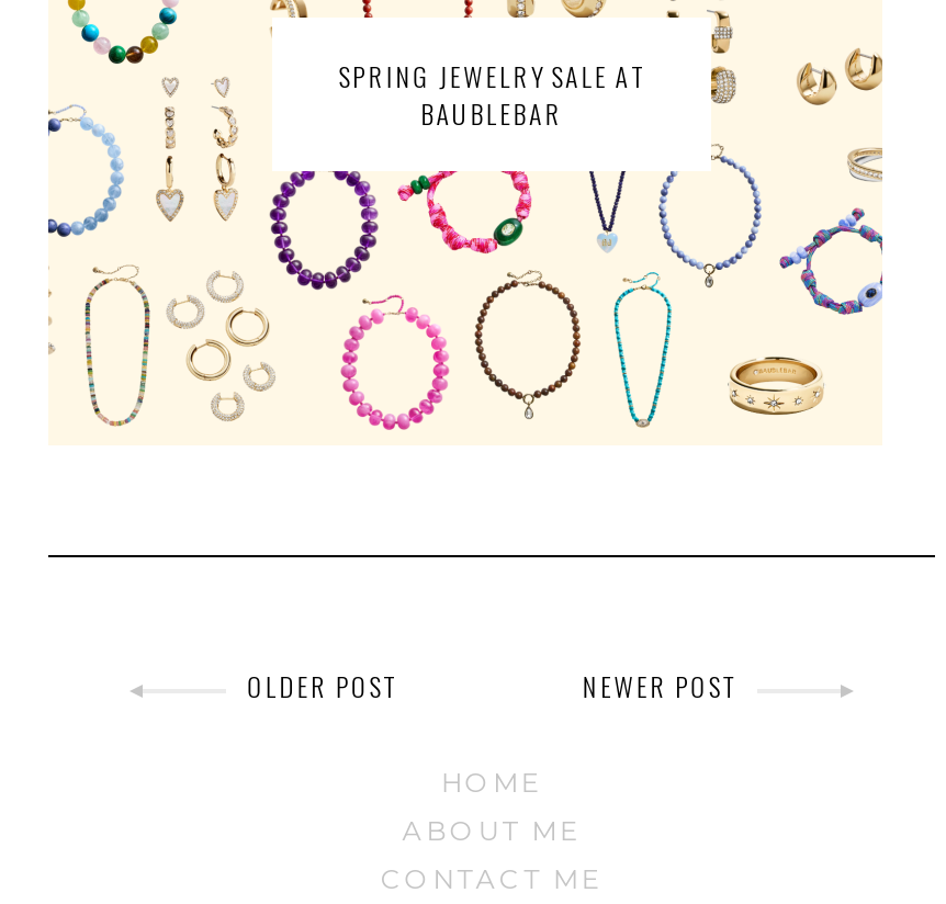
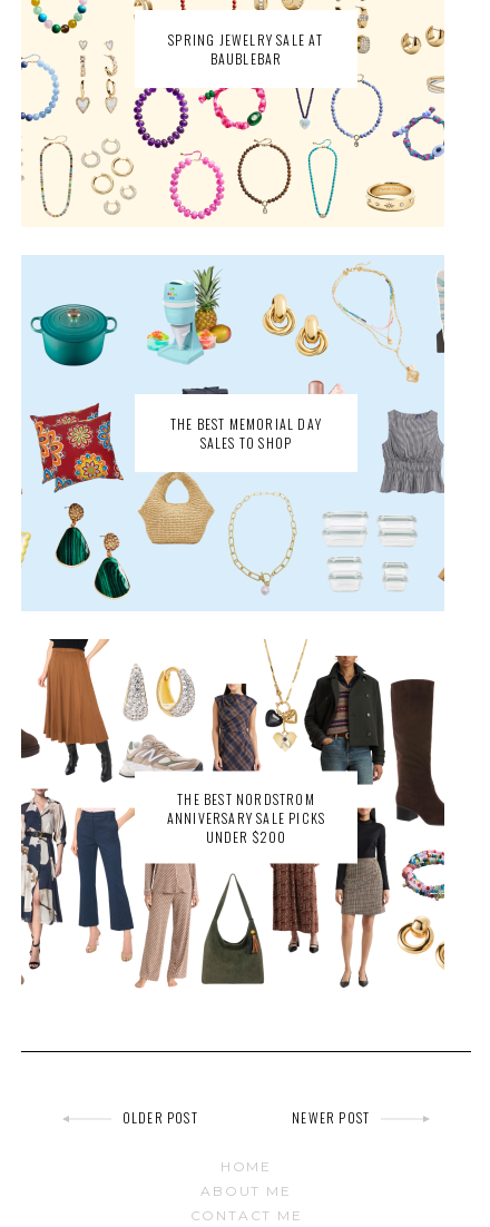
none -> [20,638,445,989] [image] | THE BEST NORDSTROM | ANNIVERSARY SALE PICKS | UNDER $200
none -> [21,256,445,610] [image] | THE BEST MEMORIAL DAY | SALES TO SHOP

